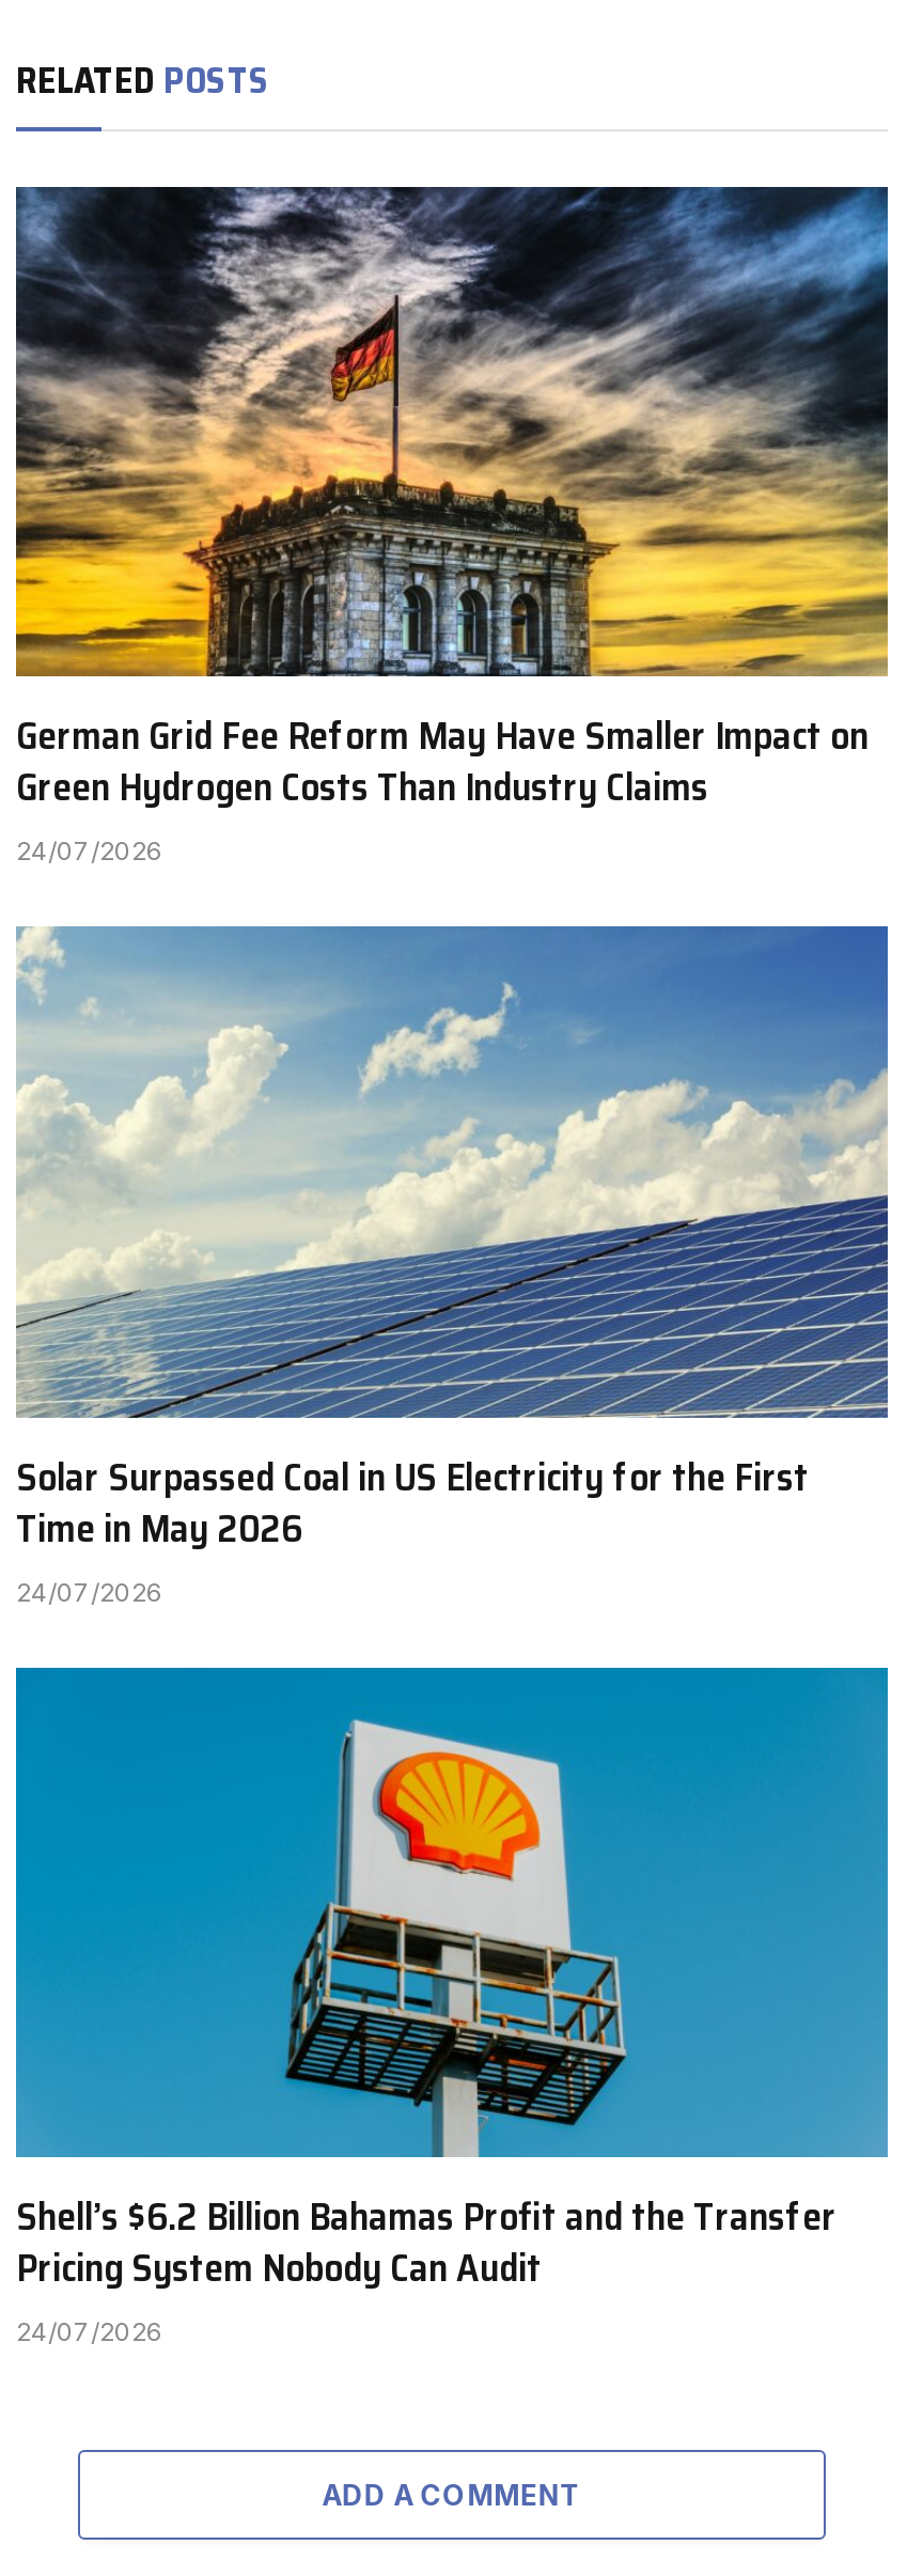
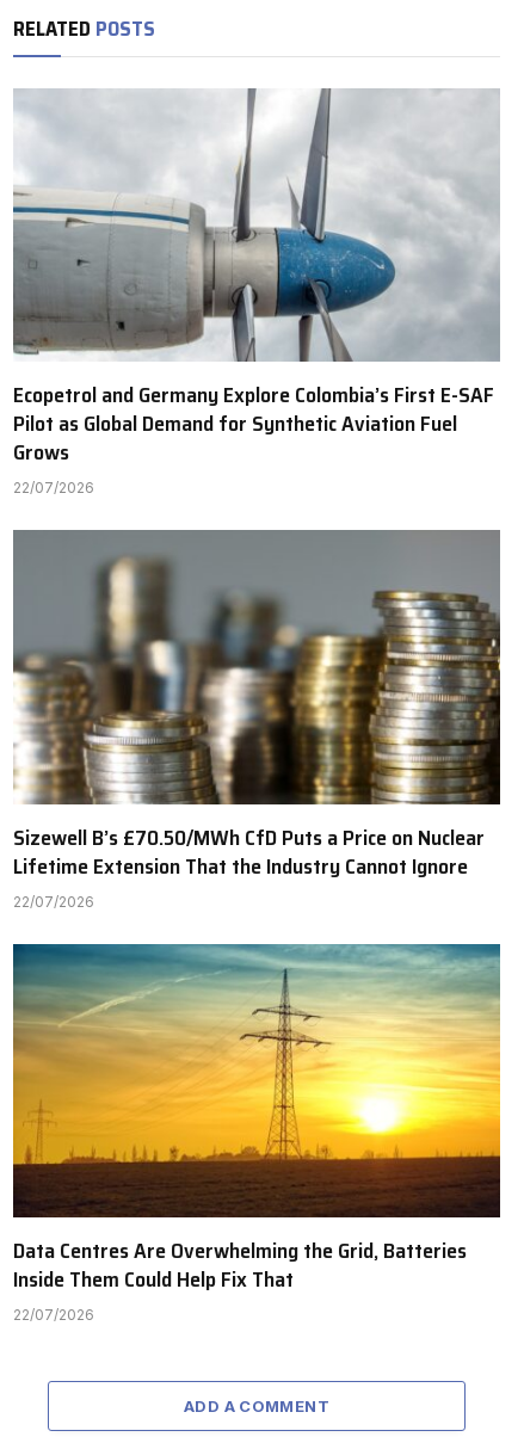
[14,185,890,868] [image] | German Grid Fee Reform May Have Smaller Impact on | Green Hydrogen Costs Than Industry Claims | 24/07/2026 -> [12,88,500,497] [image] | Ecopetrol and Germany Explore Colombia’s First E-SAF | Pilot as Global Demand for Synthetic Aviation Fuel | Grows | 22/07/2026
[16,926,890,1608] [image] | Solar Surpassed Coal in US Electricity for the First | Time in May 2026 | 24/07/2026 -> [13,530,501,911] [image] | Sizewell B’s £70.50/MWh CfD Puts a Price on Nuclear | Lifetime Extension That the Industry Cannot Ignore | 22/07/2026
[14,1666,890,2348] [image] | Shell’s $6.2 Billion Bahamas Profit and the Transfer | Pricing System Nobody Can Audit | 24/07/2026 -> [12,943,501,1324] [image] | Data Centres Are Overwhelming the Grid, Batteries | Inside Them Could Help Fix That | 22/07/2026

